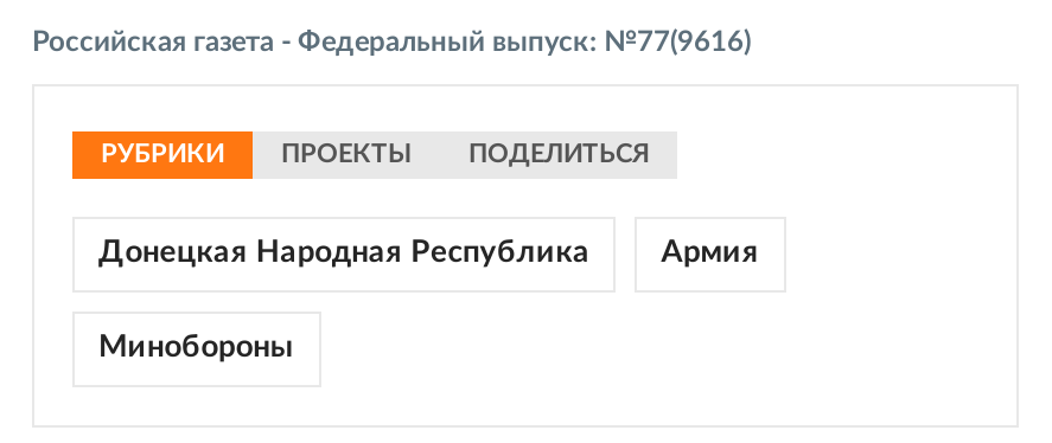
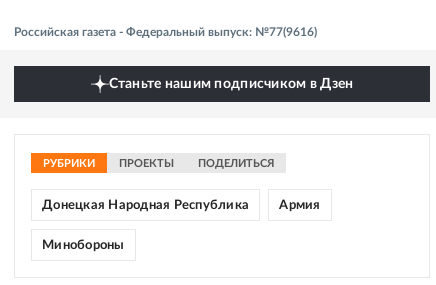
none -> [108,77,353,91] Станьте нашим подписчиком в Дзен

